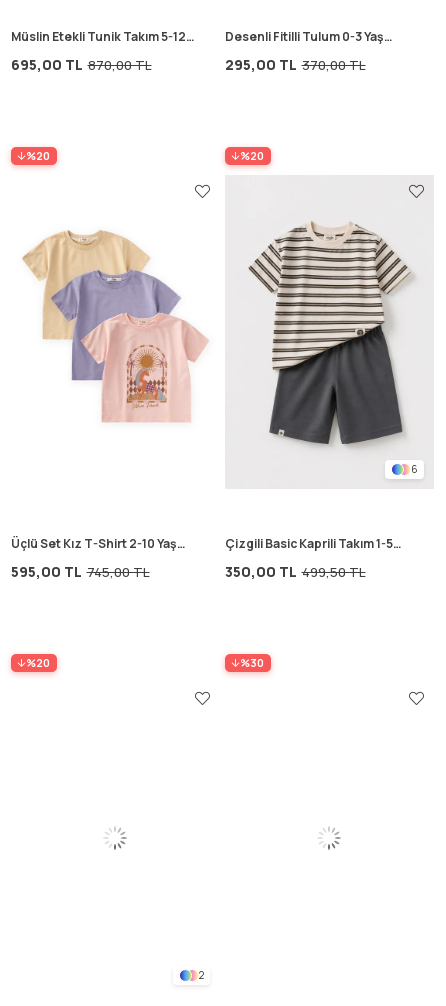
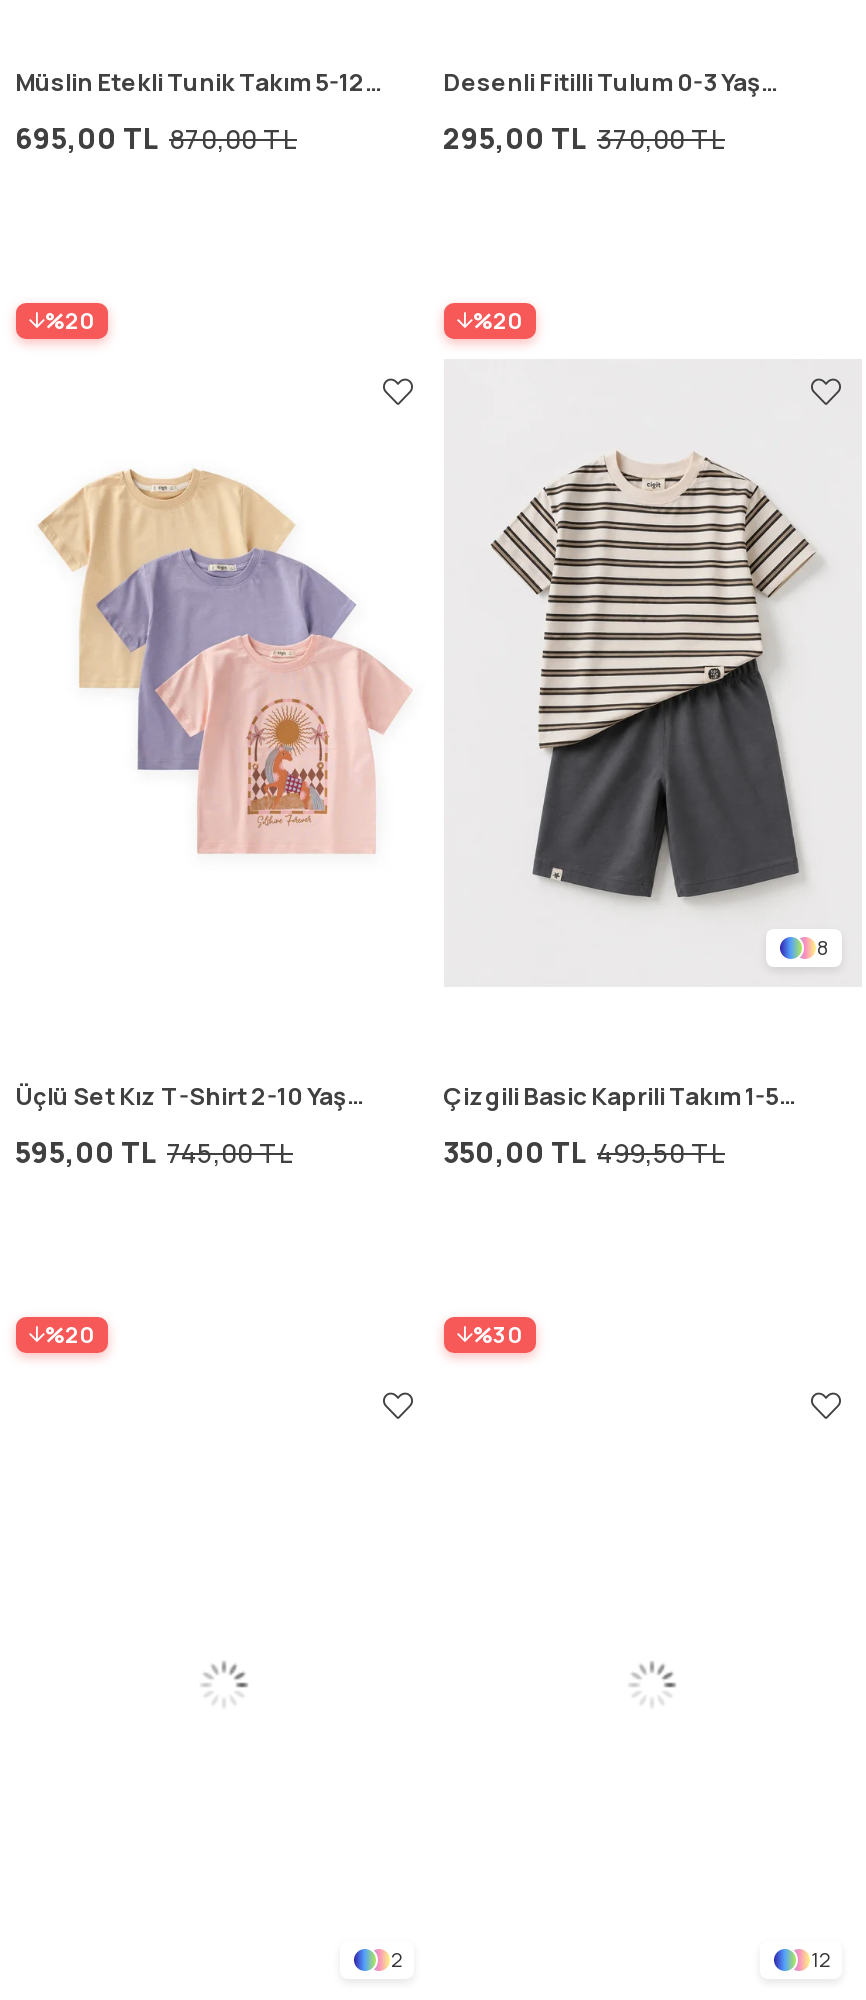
[410,461,417,475] 6 -> [817,932,829,960] 8
none -> [811,1945,829,1973] 12

